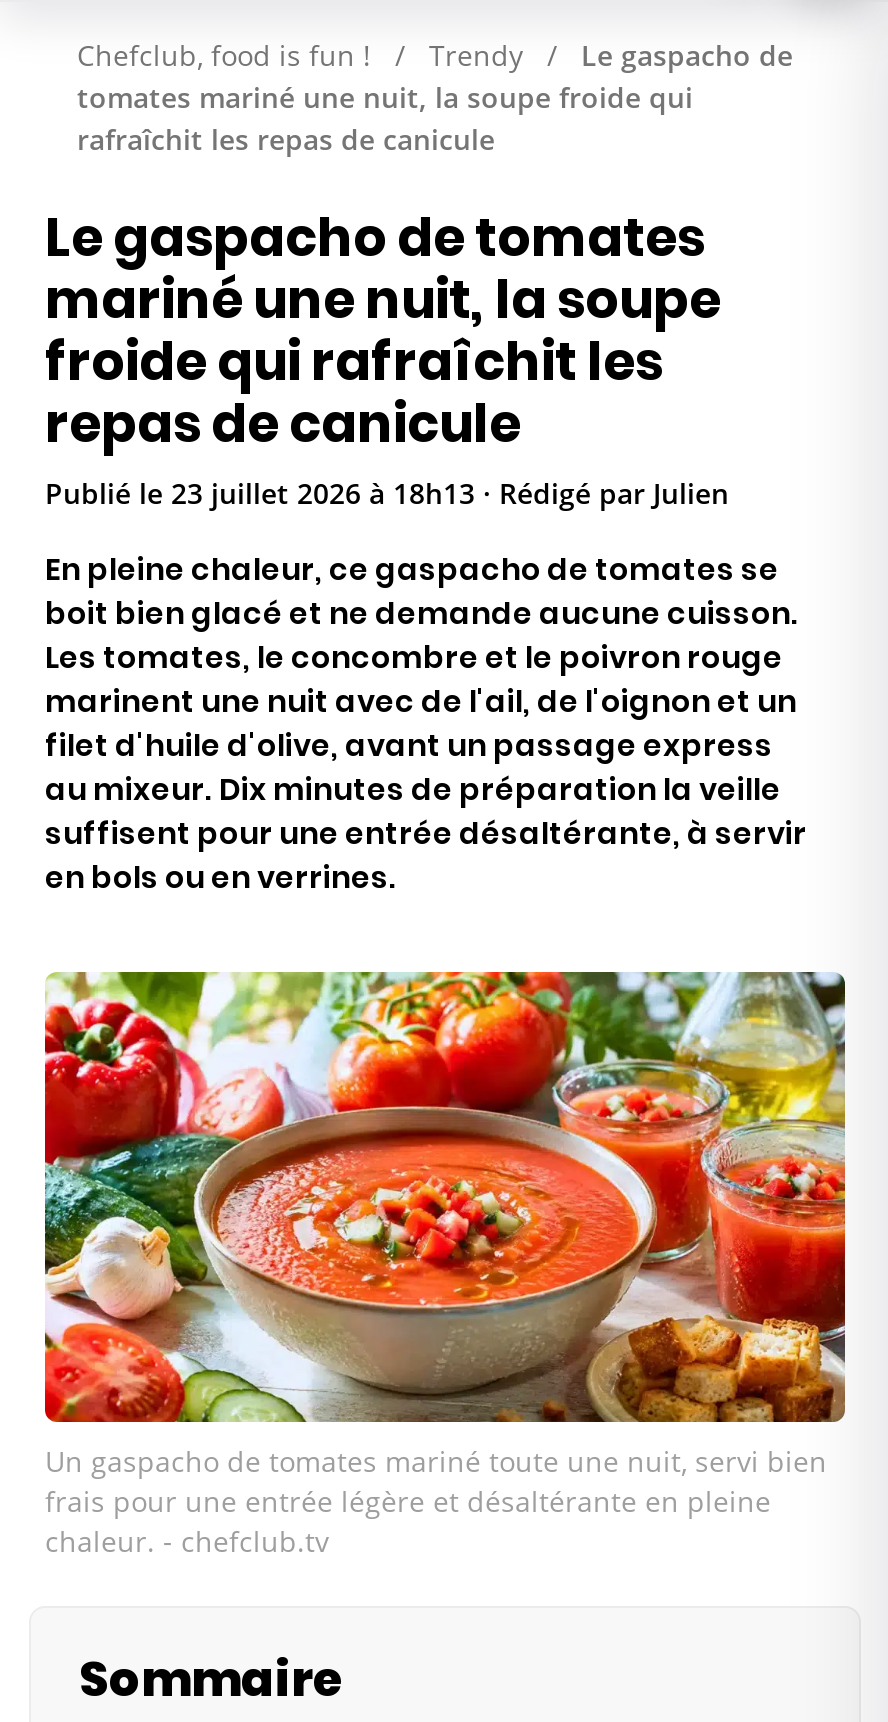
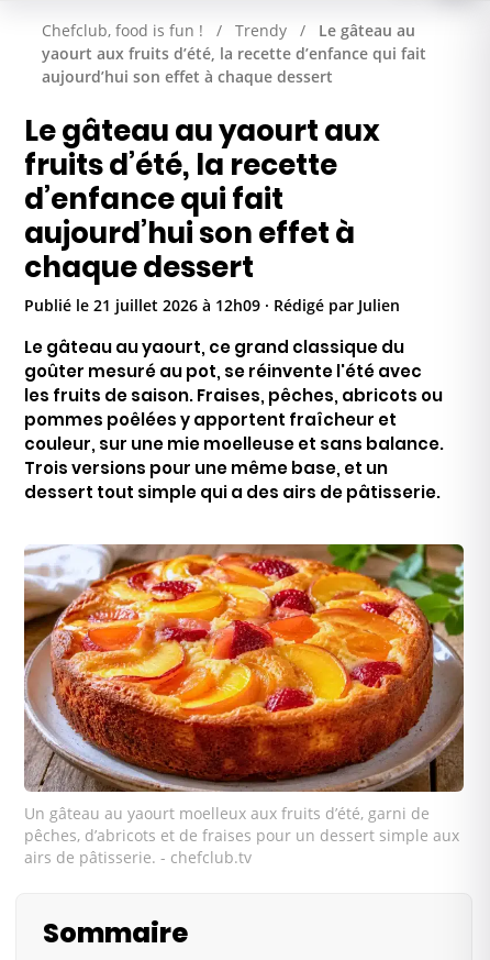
[77,36,793,158] Le gaspacho de | tomates mariné une nuit, la soupe froide qui | rafraîchit les repas de canicule -> [42,20,426,87] Le gâteau au | yaourt aux fruits d’été, la recette d’enfance qui fait | aujourd’hui son effet à chaque dessert
[45,202,729,512] Le gaspacho de tomates | mariné une nuit, la soupe | froide qui rafraîchit les | repas de canicule | Publié le 23 juillet 2026 à 18h13 · Rédigé par Julien -> [24,111,400,316] Le gâteau au yaourt aux | fruits d’été, la recette | d’enfance qui fait | aujourd’hui son effet à | chaque dessert | Publié le 21 juillet 2026 à 12h09 · Rédigé par Julien
[45,548,807,898] En pleine chaleur, ce gaspacho de tomates se | boit bien glacé et ne demande aucune cuisson. | Les tomates, le concombre et le poivron rouge | marinent une nuit avec de l'ail, de l'oignon et un | filet d'huile d'olive, avant un passage express | au mixeur. Dix minutes de préparation la veille | suffisent pour une entrée désaltérante, à servir | en bols ou en verrines. -> [24,336,444,504] Le gâteau au yaourt, ce grand classique du | goûter mesuré au pot, se réinvente l'été avec | les fruits de saison. Fraises, pêches, abricots ou | pommes poêlées y apportent fraîcheur et | couleur, sur une mie moelleuse et sans balance. | Trois versions pour une même base, et un | dessert tout simple qui a des airs de pâtisserie.
[43,970,847,1561] [image] | Un gaspacho de tomates mariné toute une nuit, servi bien | frais pour une entrée légère et désaltérante en pleine | chaleur. - chefclub.tv -> [23,543,465,868] [image] | Un gâteau au yaourt moelleux aux fruits d’été, garni de | pêches, d’abricots et de fraises pour un dessert simple aux | airs de pâtisserie. - chefclub.tv

